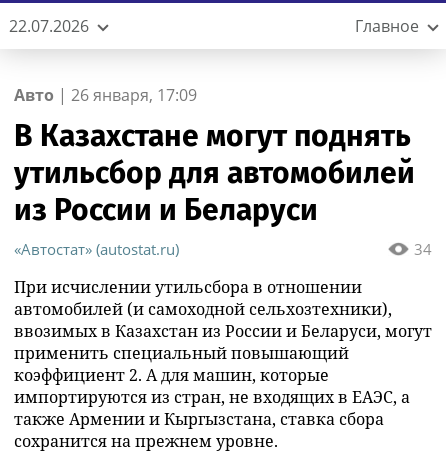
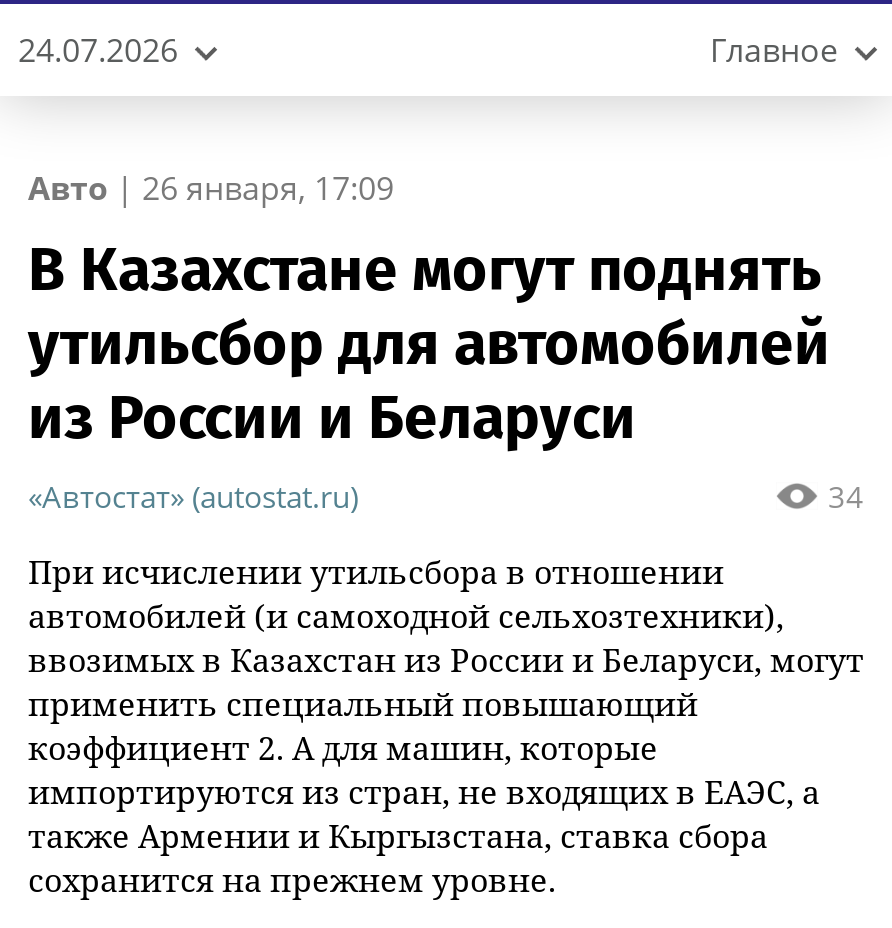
[9,14,89,36] 22.07.2026 -> [18,27,178,71] 24.07.2026

